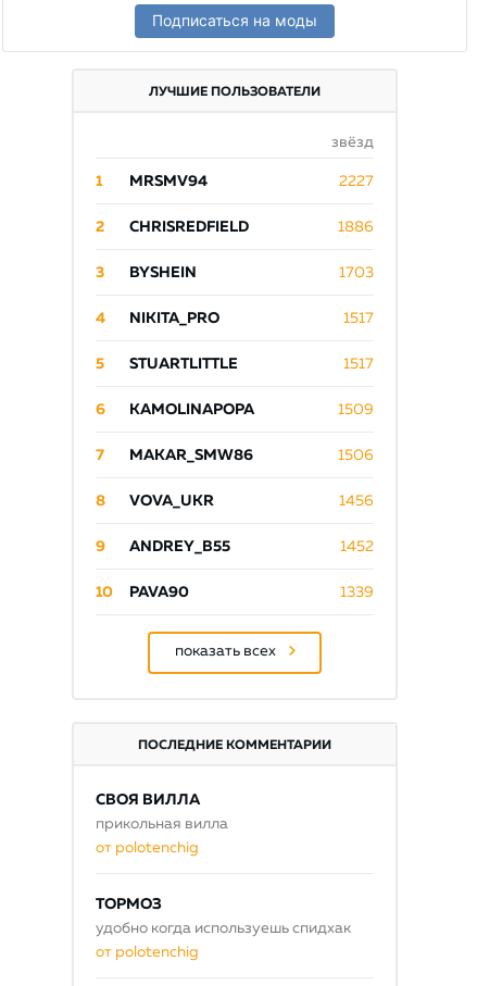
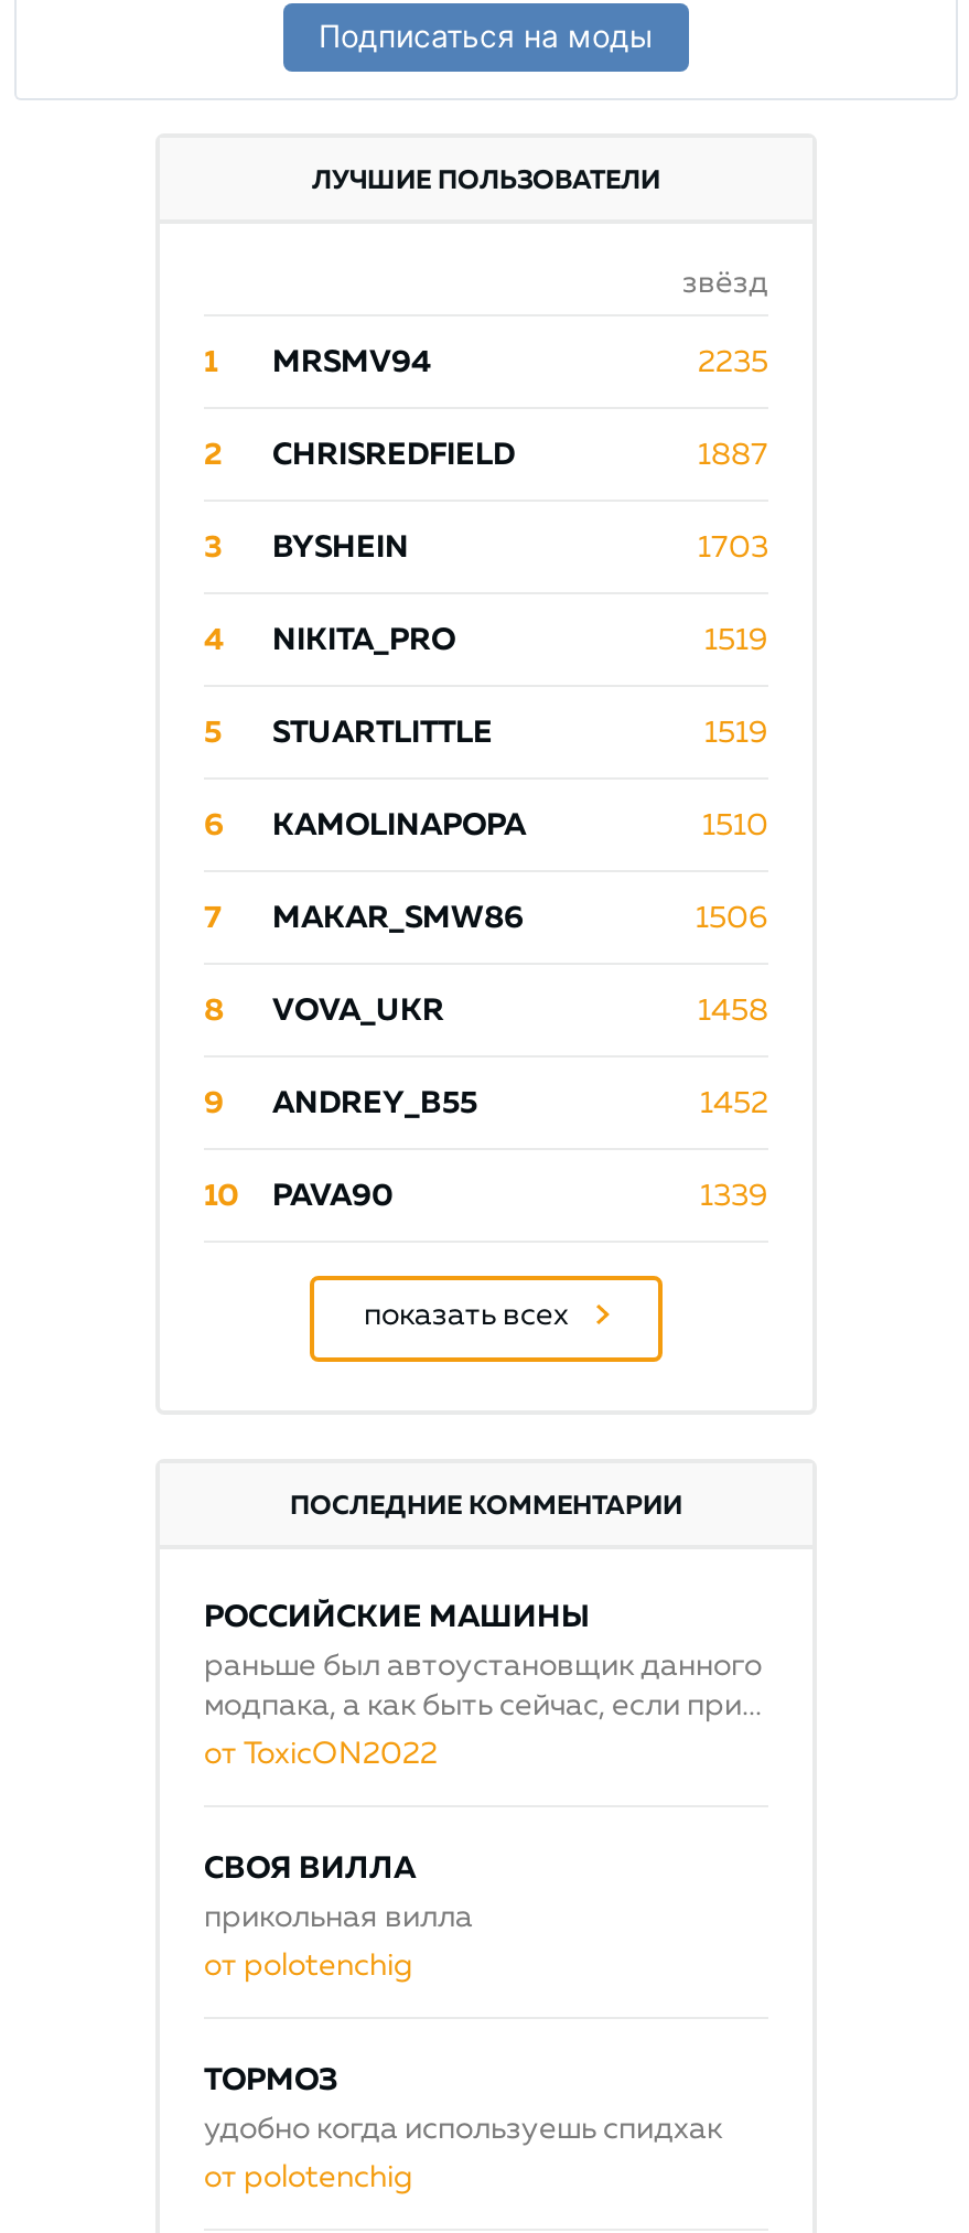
[339,174,374,189] 2227 -> [698,347,768,378] 2235
[338,219,374,235] 1886 -> [698,440,768,471] 1887
[343,311,374,326] 1517 -> [704,625,768,656] 1519
[343,356,374,372] 1517 -> [704,718,768,749] 1519
[338,402,374,417] 1509 -> [702,810,768,841] 1510
[339,493,374,509] 1456 -> [698,996,768,1026] 1458
none -> [204,1603,762,1771] РОССИЙСКИЕ МАШИНЫ | раньше был автоустановщик данного | модпака, а как быть сейчас, если при... | от ToxicON2022

